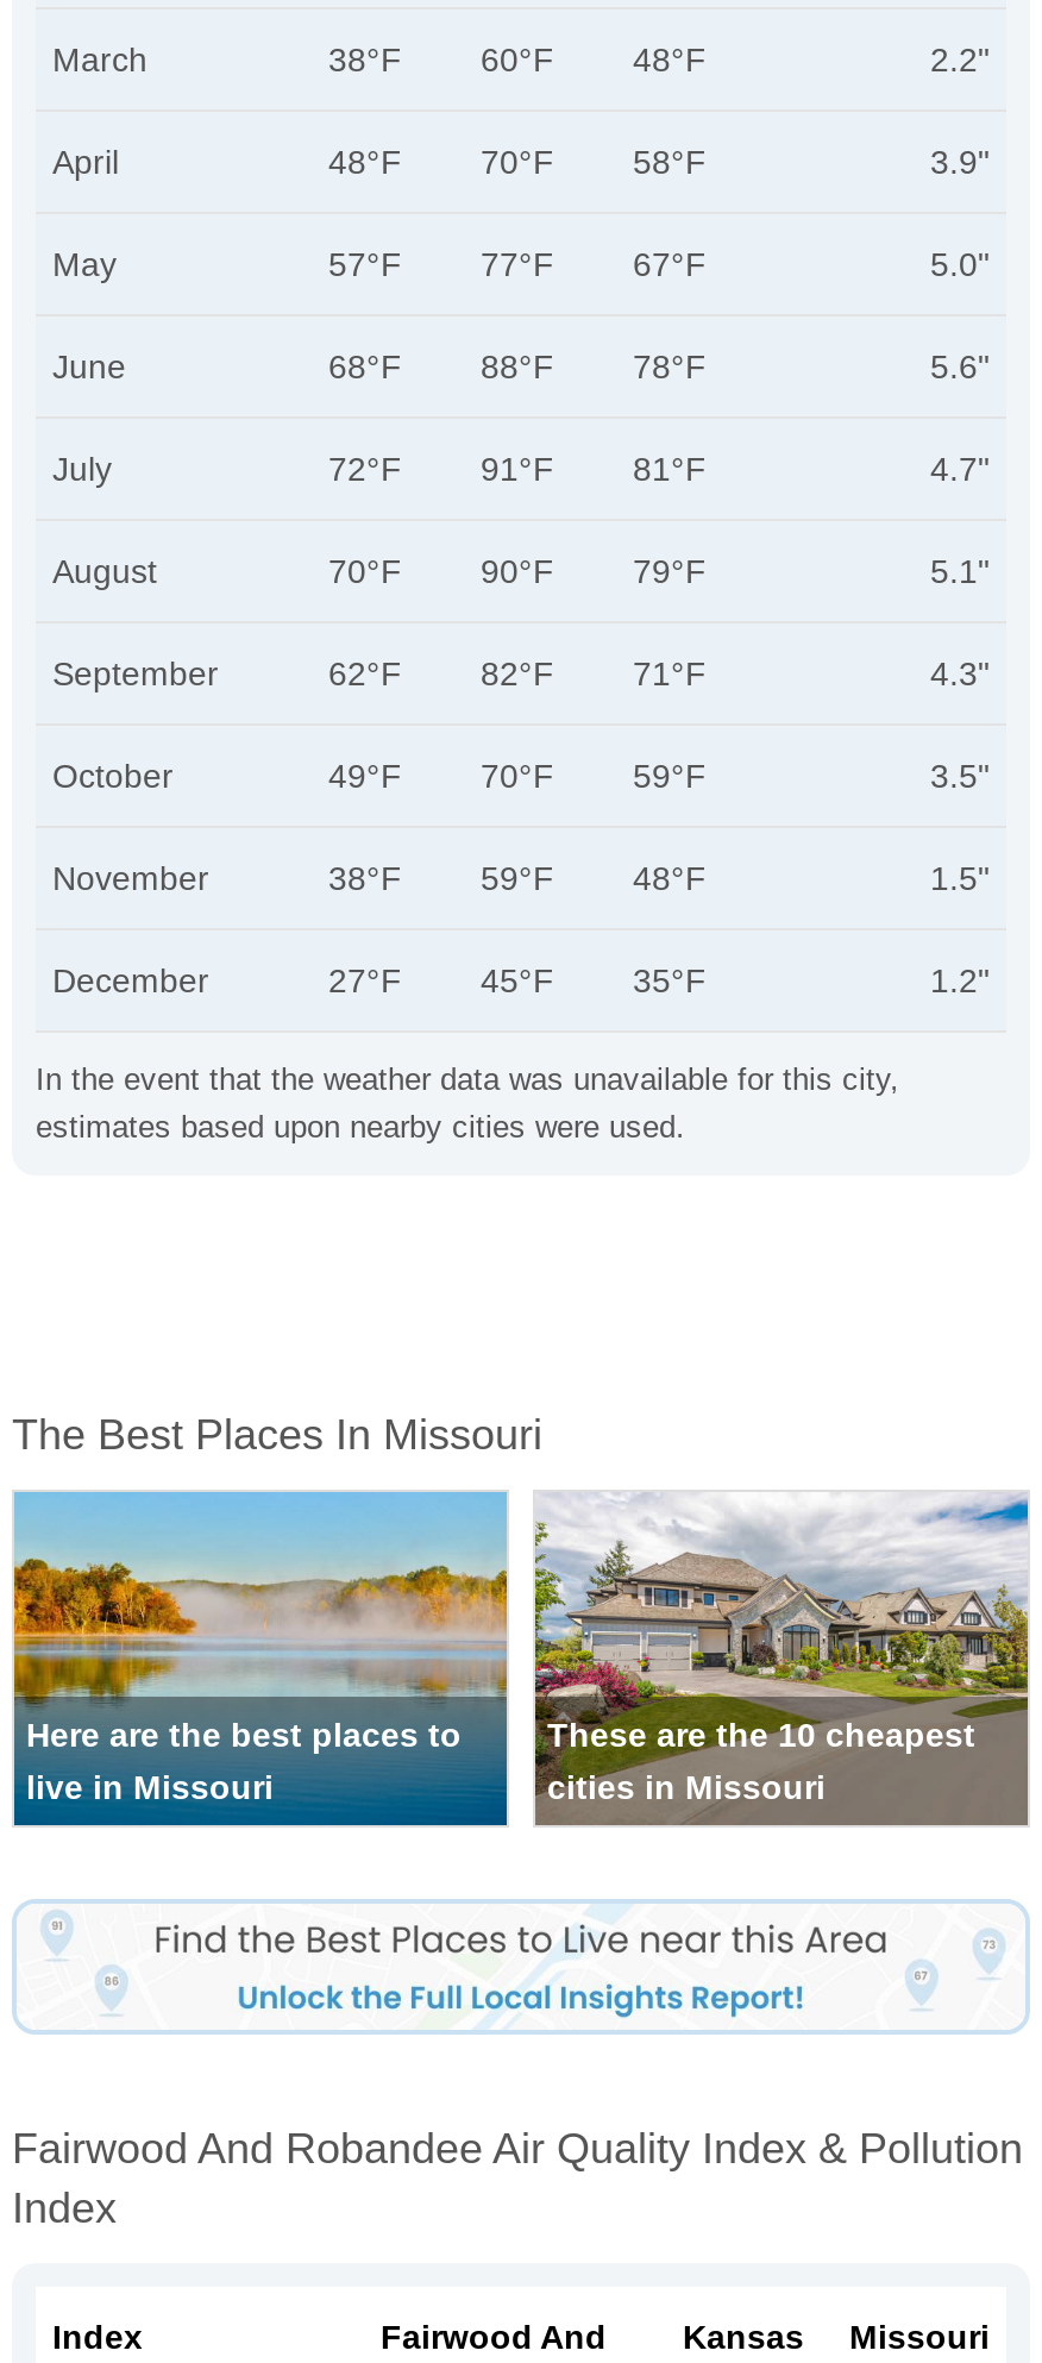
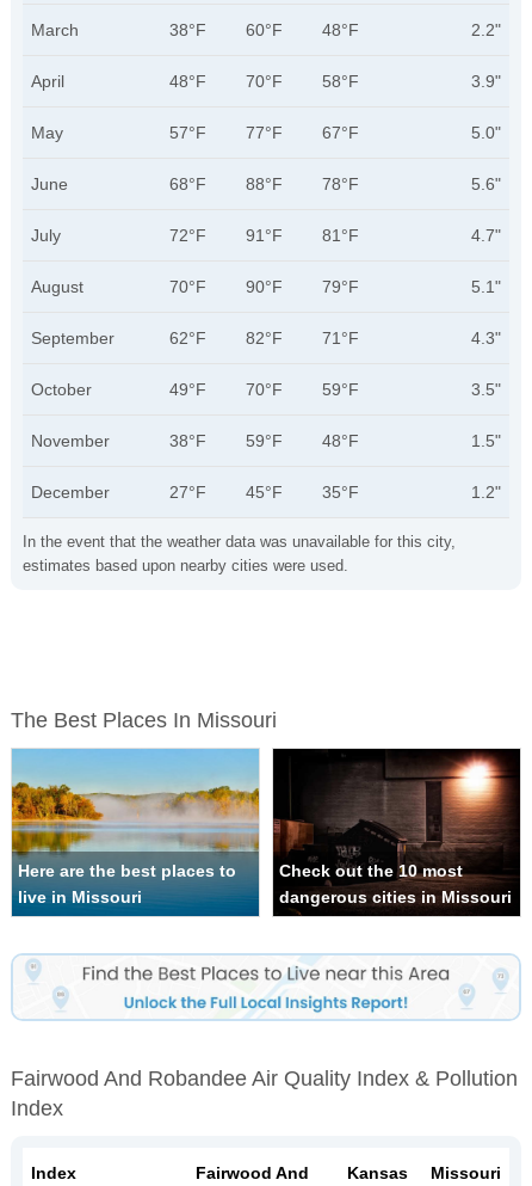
[533,1492,1030,1806] [image] | These are the 10 cheapest | cities in Missouri -> [272,748,521,907] [image] | Check out the 10 most | dangerous cities in Missouri

